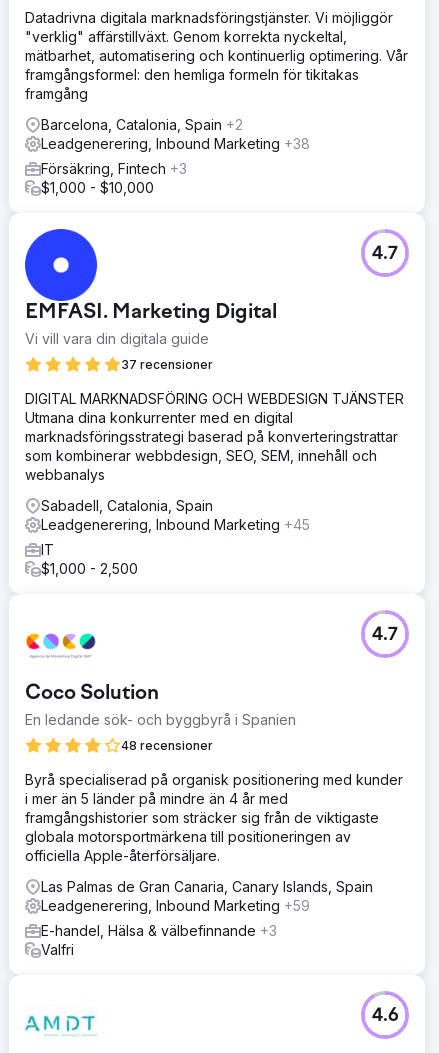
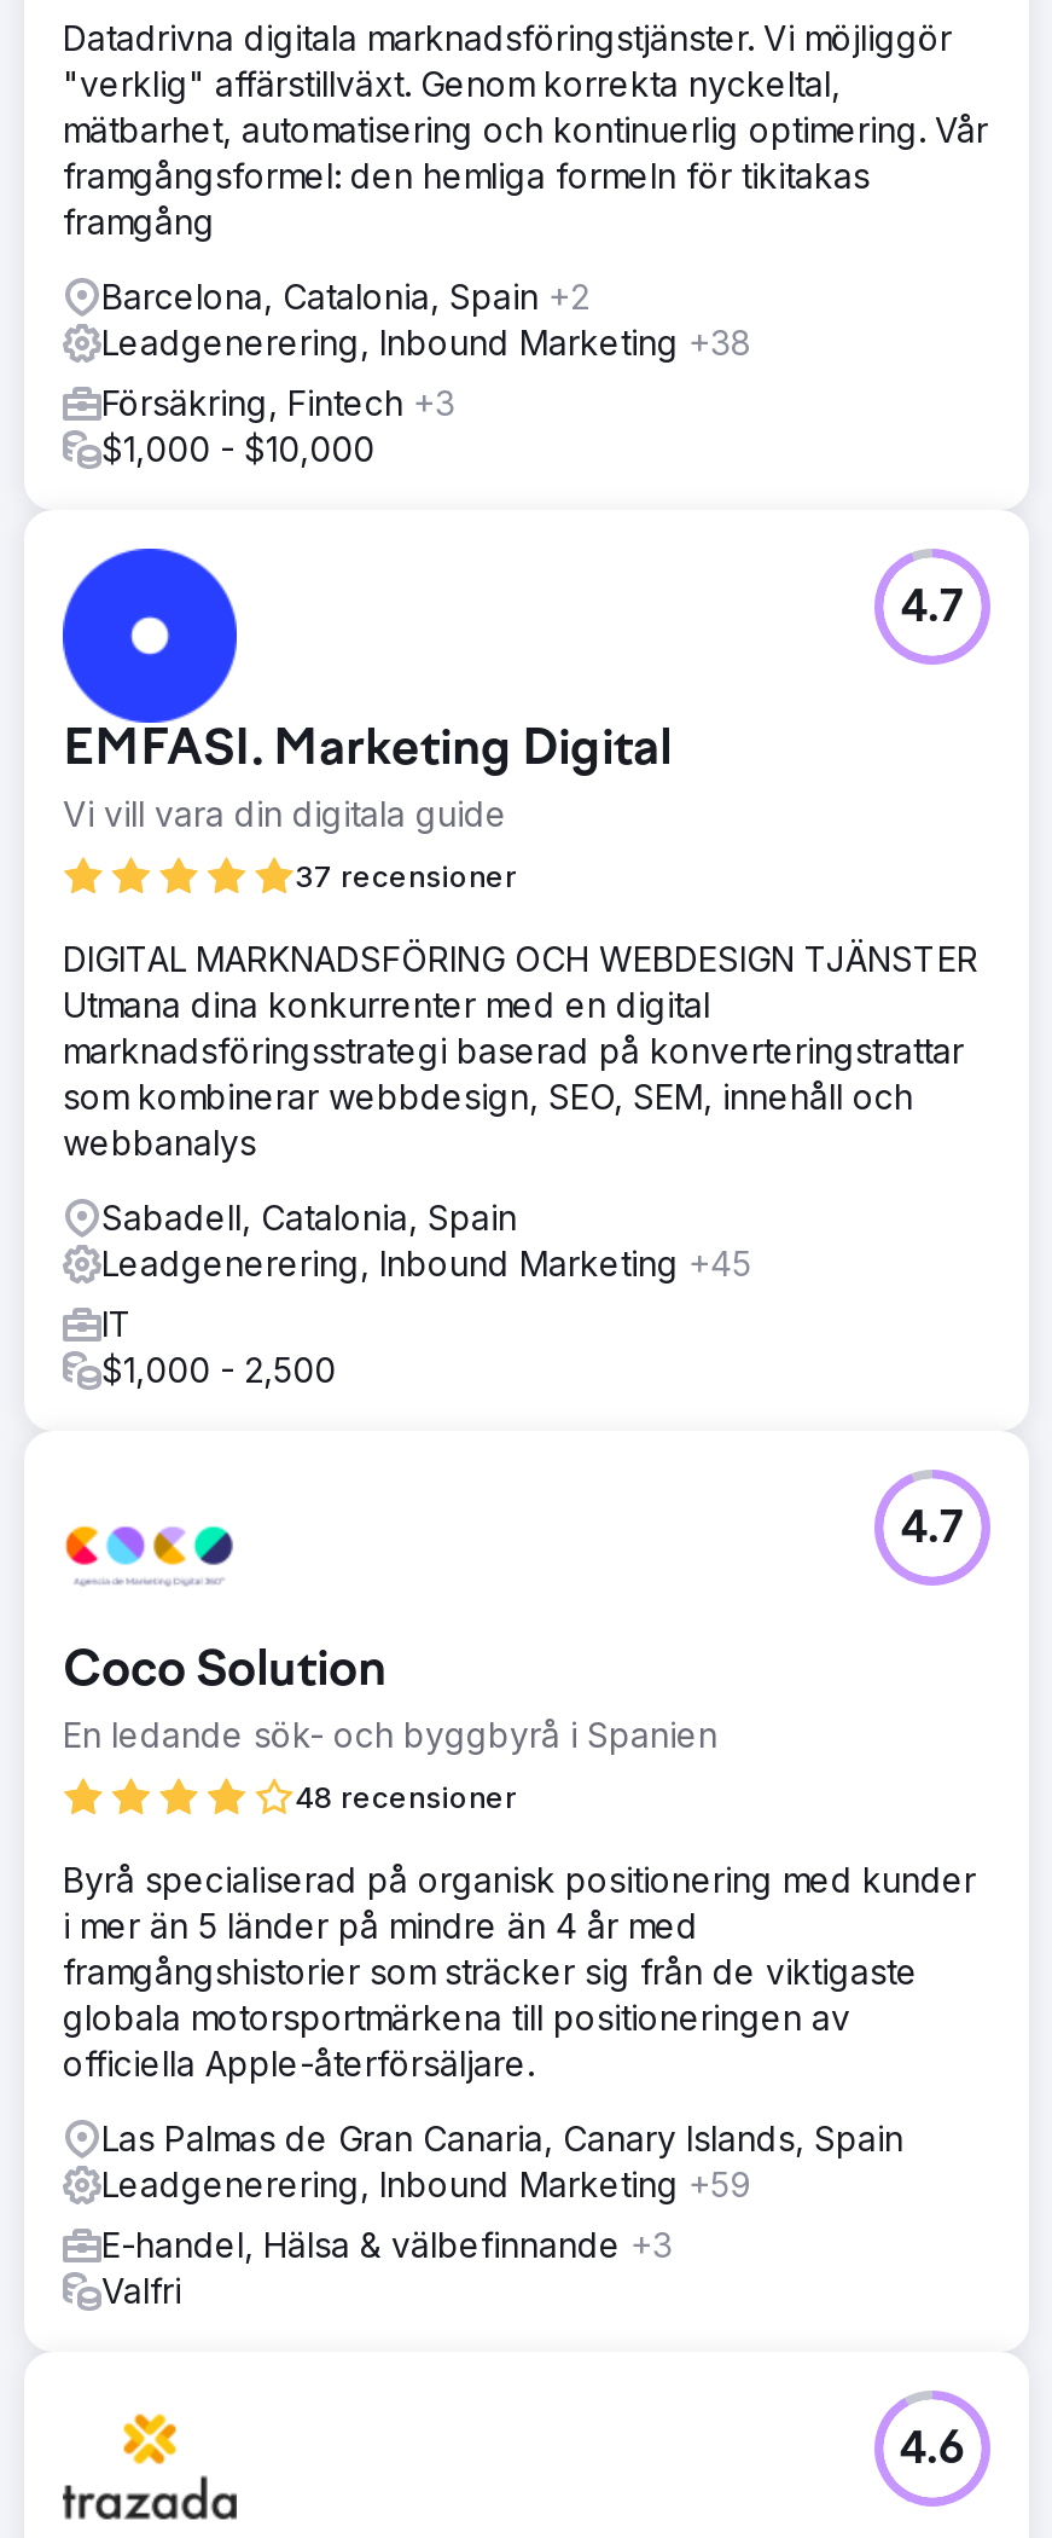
[25,1001,97,1044] [image] -> [60,2412,239,2521] [image]

